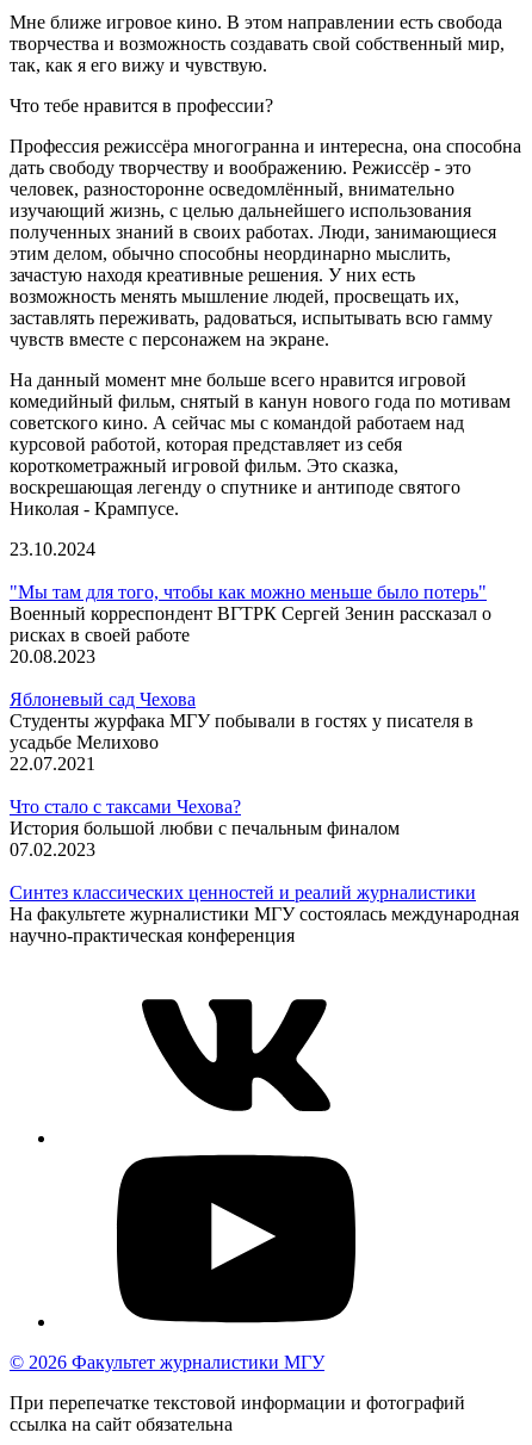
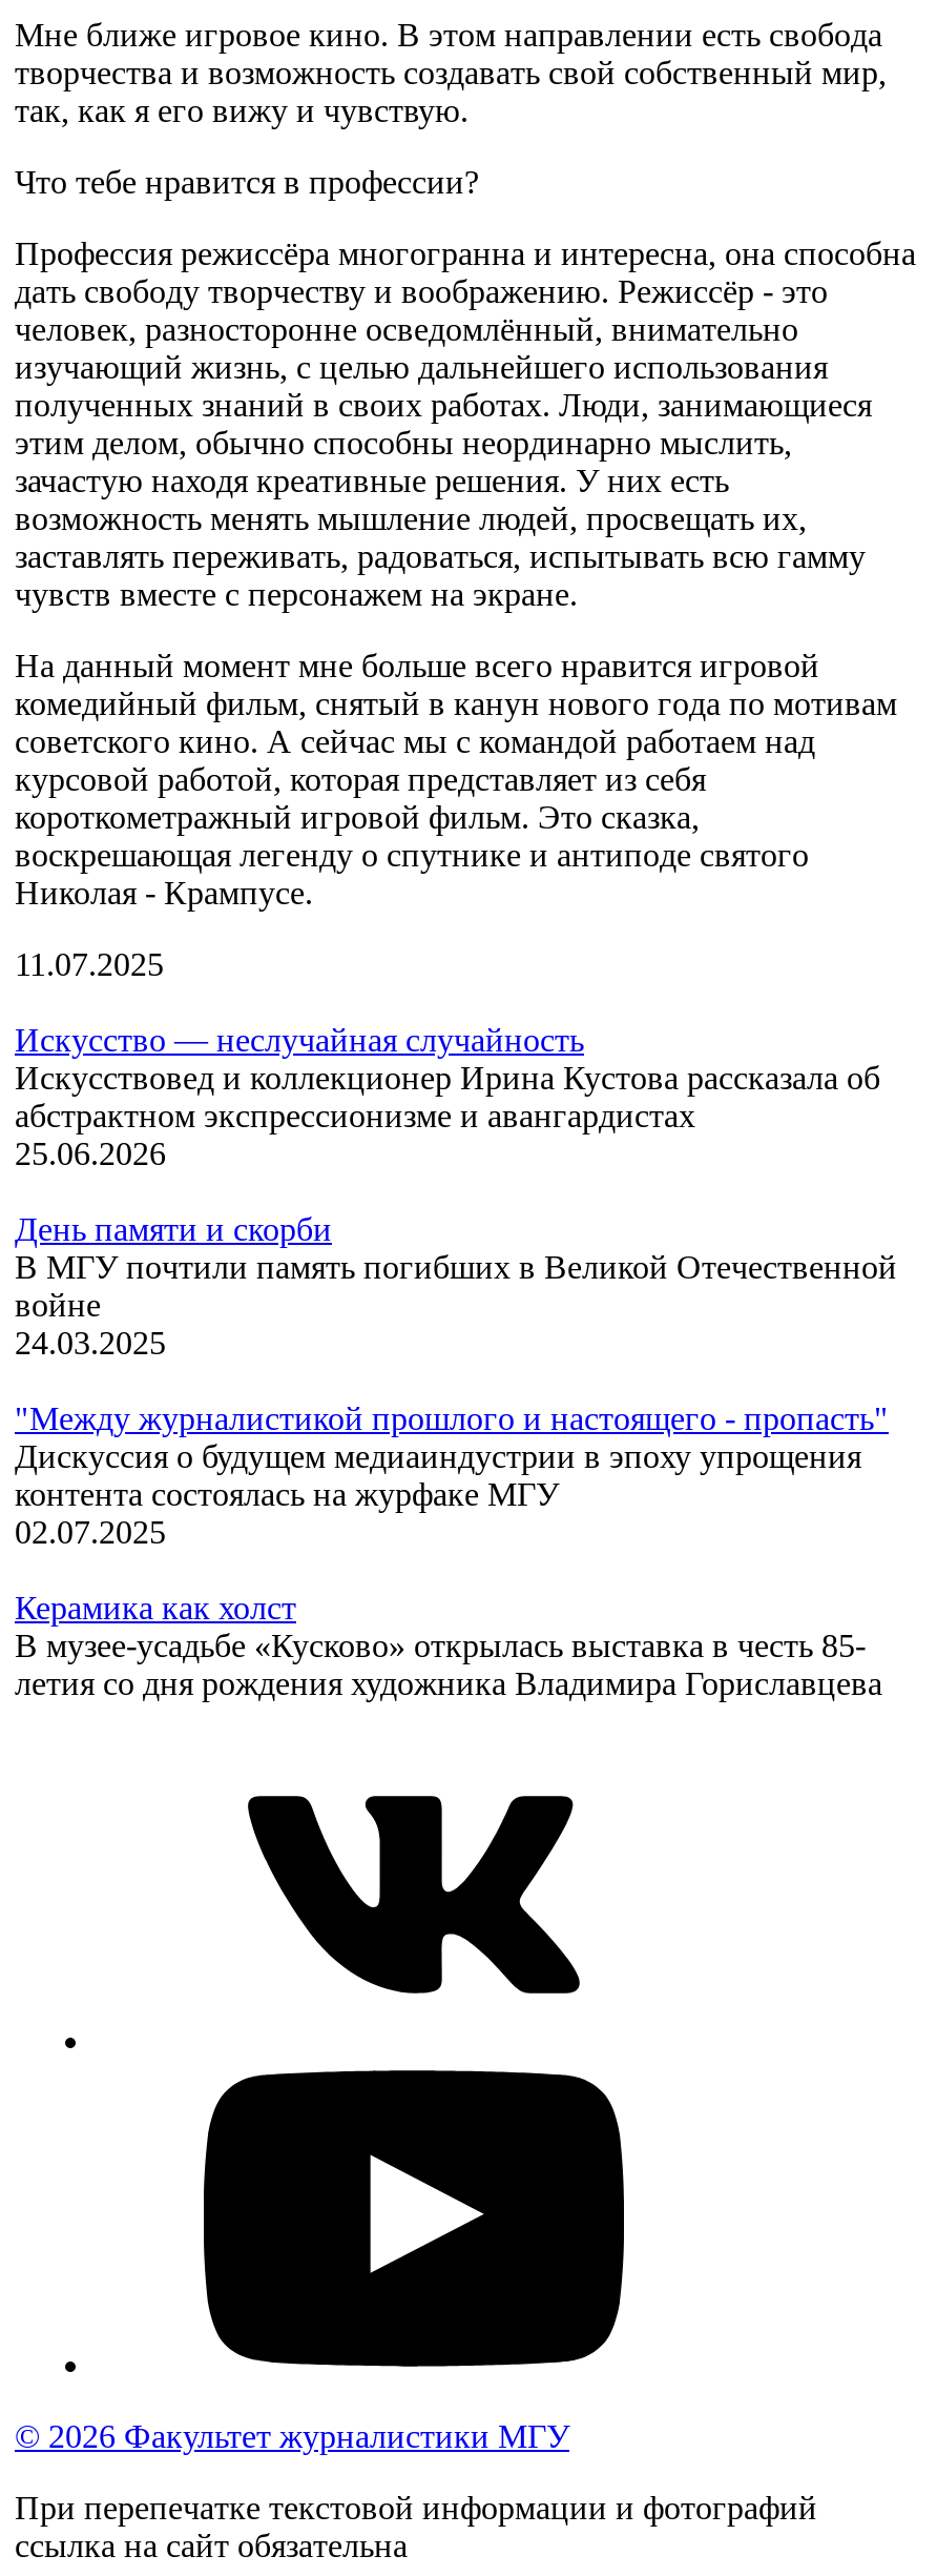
[10,539,95,559] 23.10.2024 -> [15,946,164,982] 11.07.2025
[10,582,491,666] "Мы там для того, чтобы как можно меньше было потерь" | Военный корреспондент ВГТРК Сергей Зенин рассказал о | рисках в своей работе | 20.08.2023 -> [15,1022,880,1171] Искусство — неслучайная случайность | Искусствовед и коллекционер Ирина Кустова рассказала об | абстрактном экспрессионизме и авангардистах | 25.06.2026
[10,689,474,774] Яблоневый сад Чехова | Студенты журфака МГУ побывали в гостях у писателя в | усадьбе Мелихово | 22.07.2021 -> [15,1211,897,1360] День памяти и скорби | В МГУ почтили память погибших в Великой Отечественной | войне | 24.03.2025
[10,796,400,859] Что стало с таксами Чехова? | История большой любви с печальным финалом | 07.02.2023 -> [15,1400,889,1550] "Между журналистикой прошлого и настоящего - пропасть" | Дискуссия о будущем медиаиндустрии в эпоху упрощения | контента состоялась на журфаке МГУ | 02.07.2025
[10,882,519,945] Синтез классических ценностей и реалий журналистики | На факультете журналистики МГУ состоялась международная | научно-практическая конференция -> [15,1590,882,1701] Керамика как холст | В музее-усадьбе «Кусково» открылась выставка в честь 85- | летия со дня рождения художника Владимира Гориславцева

